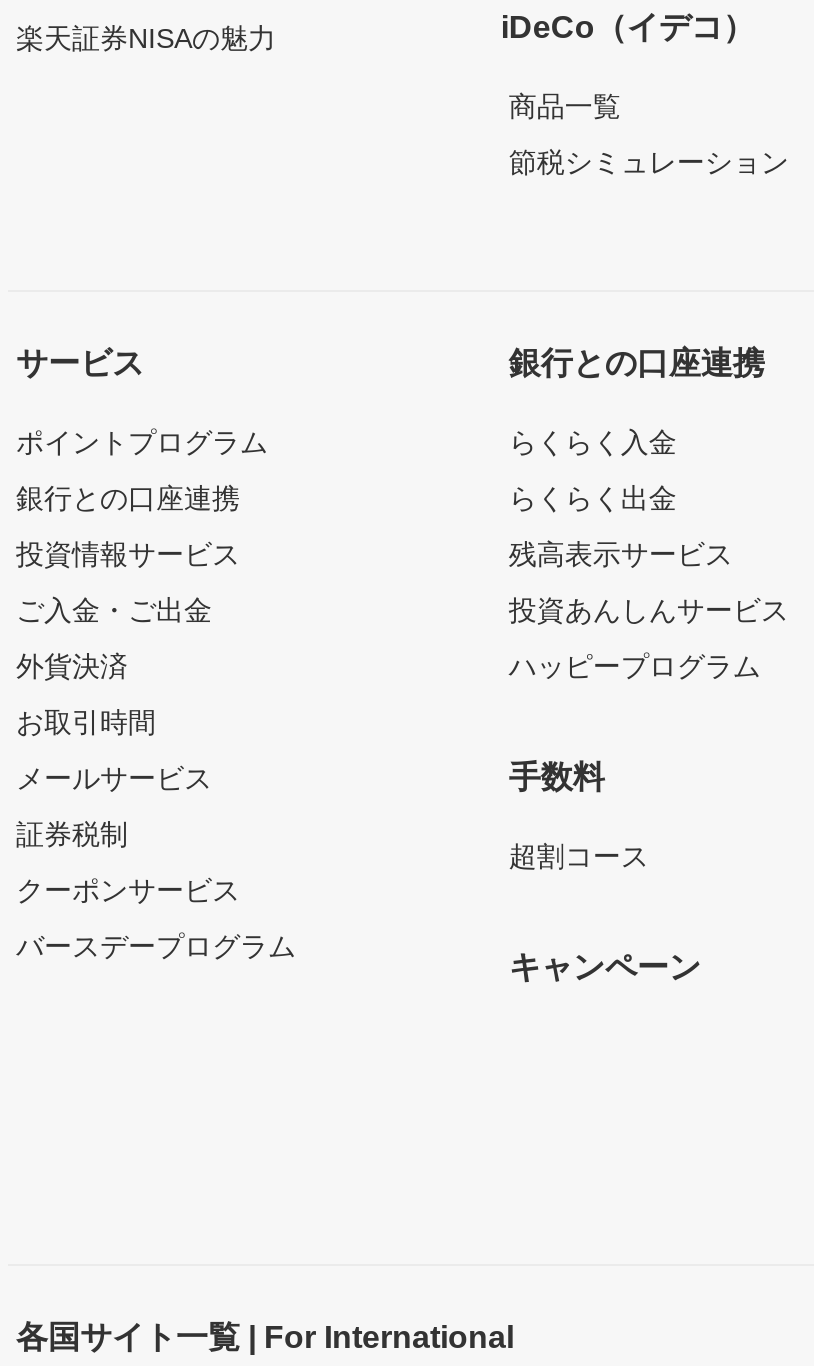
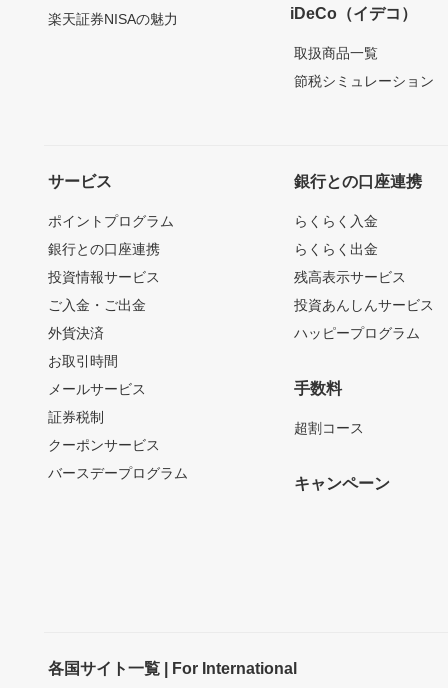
[509,89,621,121] 商品一覧 -> [294,44,378,60] 取扱商品一覧

